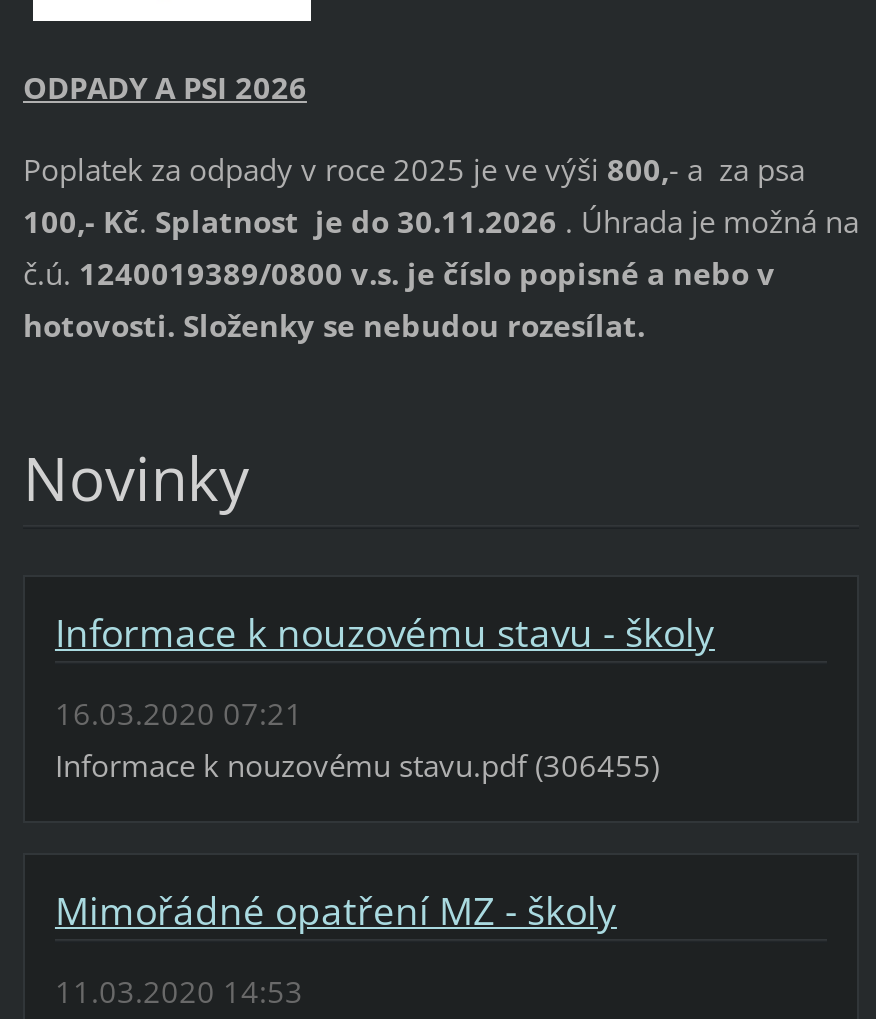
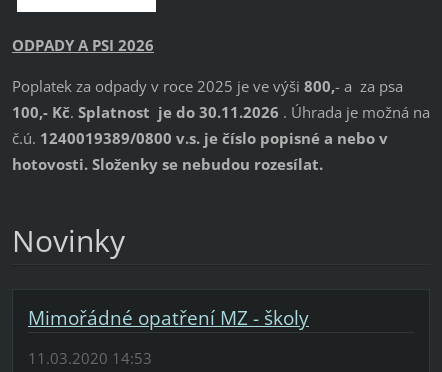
[55,606,715,784] Informace k nouzovému stavu - školy | 16.03.2020 07:21 | Informace k nouzovému stavu.pdf (306455) -> none

